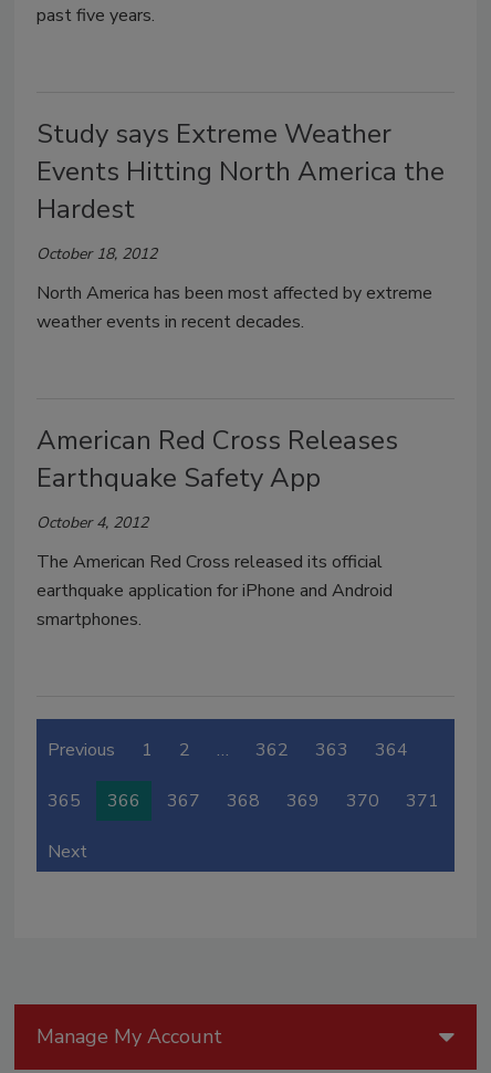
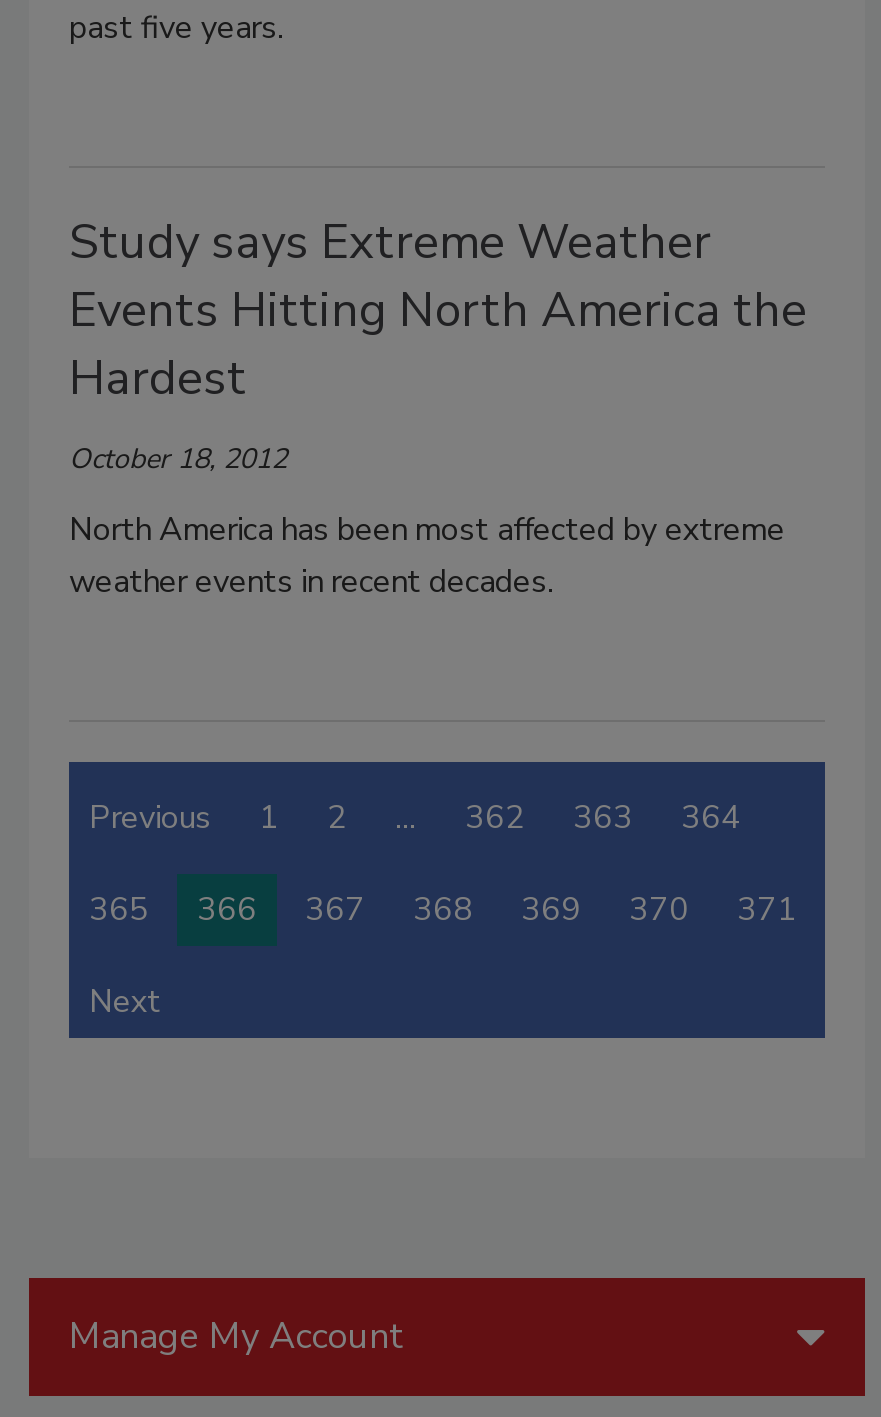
[36,422,398,631] American Red Cross Releases | Earthquake Safety App | October 4, 2012 | The American Red Cross released its official | earthquake application for iPhone and Android | smartphones. -> none

